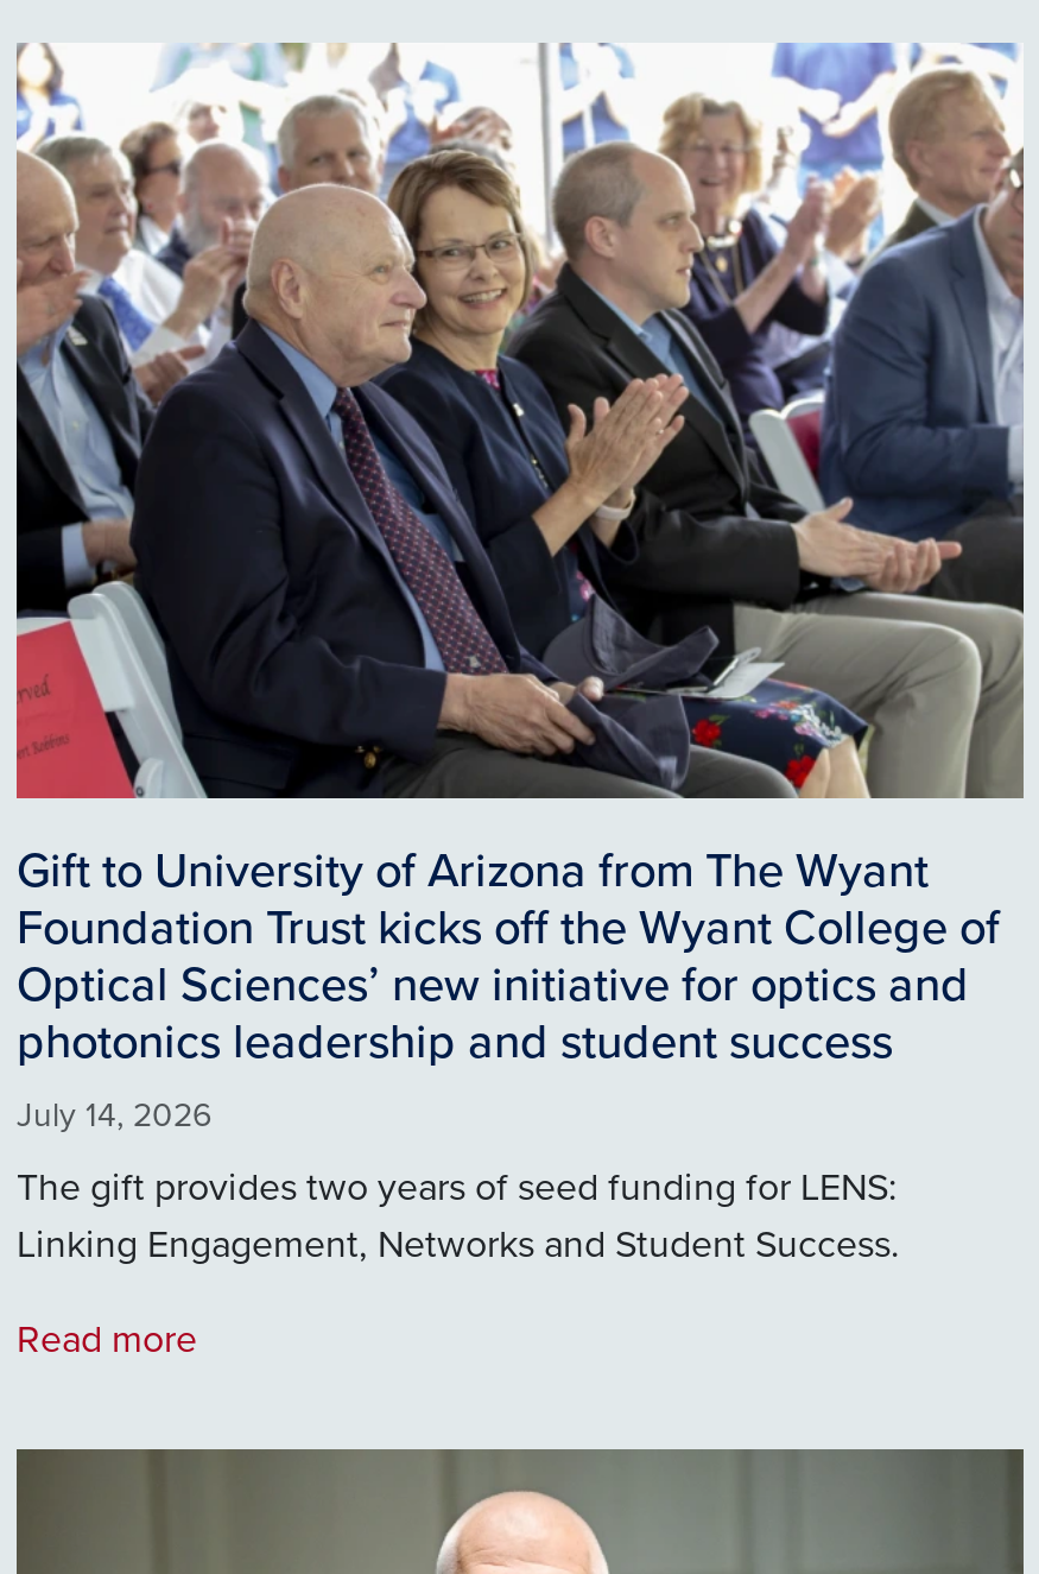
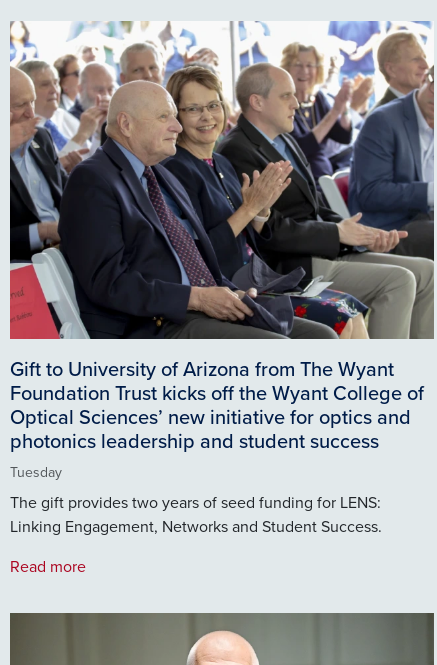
[17,1096,211,1136] July 14, 2026 -> [10,464,62,481] Tuesday

